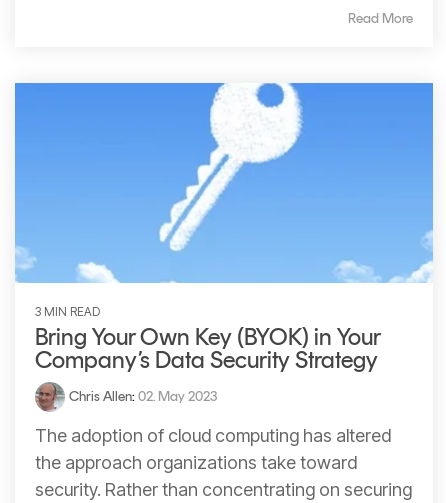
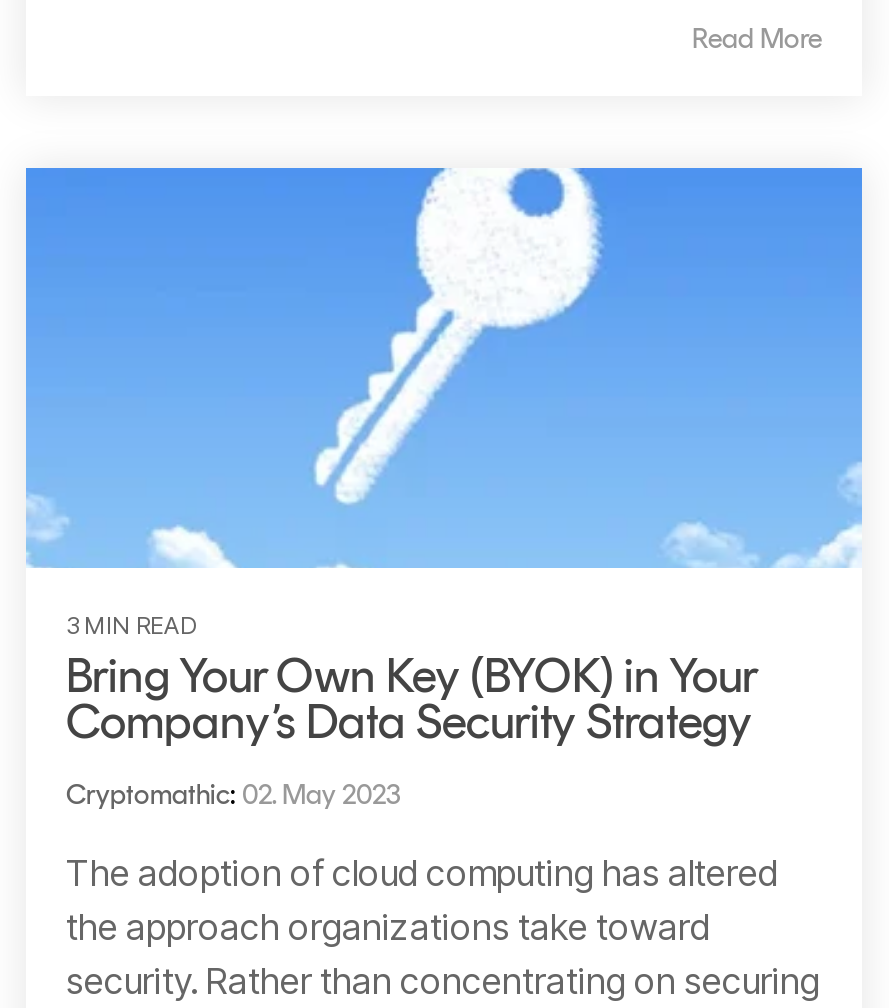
[69,388,218,405] Chris Allen: 02. May 2023 -> [66,778,402,812] Cryptomathic: 02. May 2023

